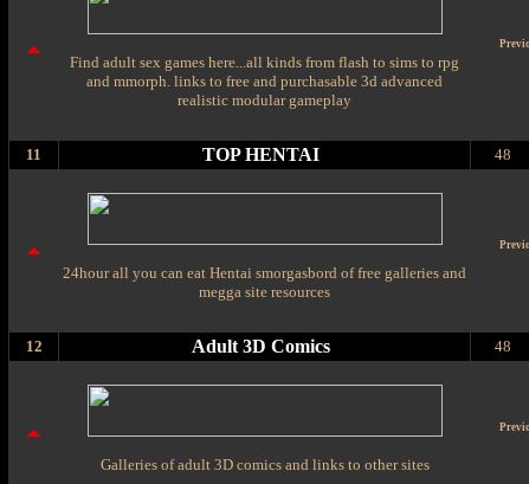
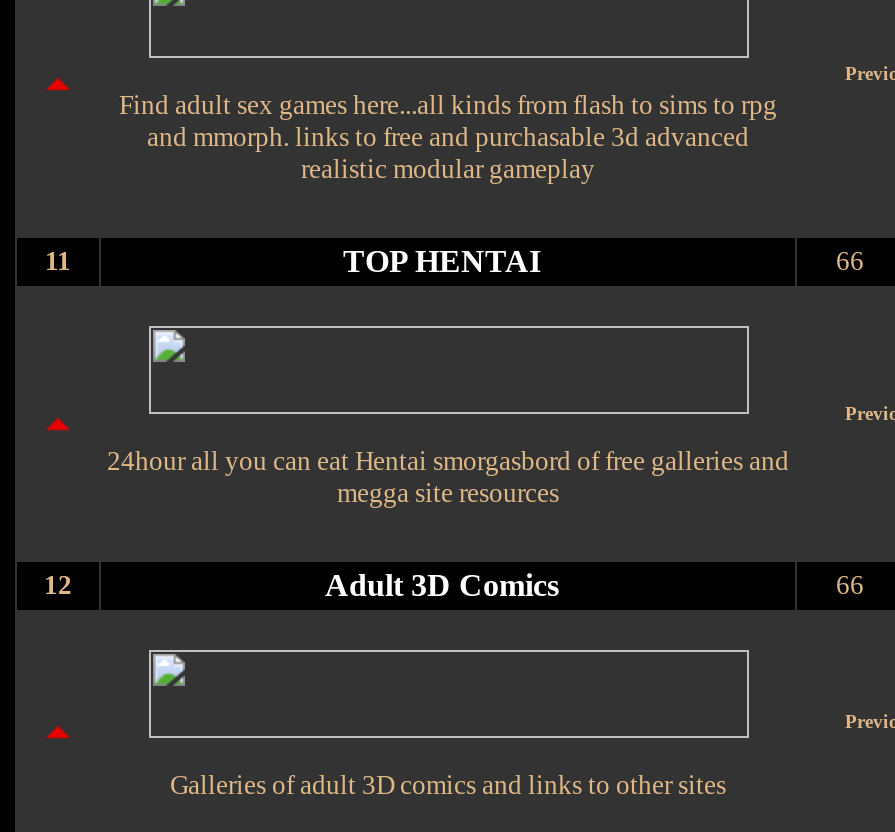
[494,146,511,163] 48 -> [836,246,864,276] 66
[494,337,511,355] 48 -> [836,570,864,600] 66

